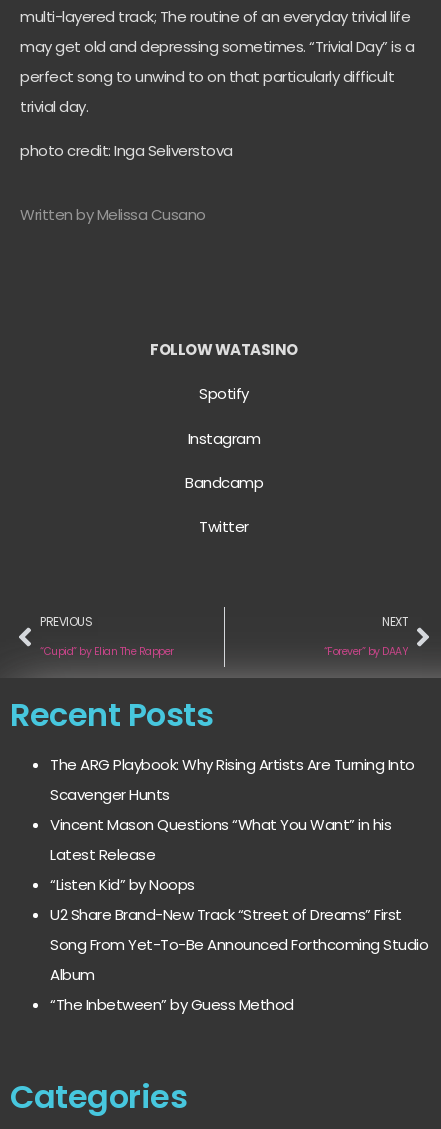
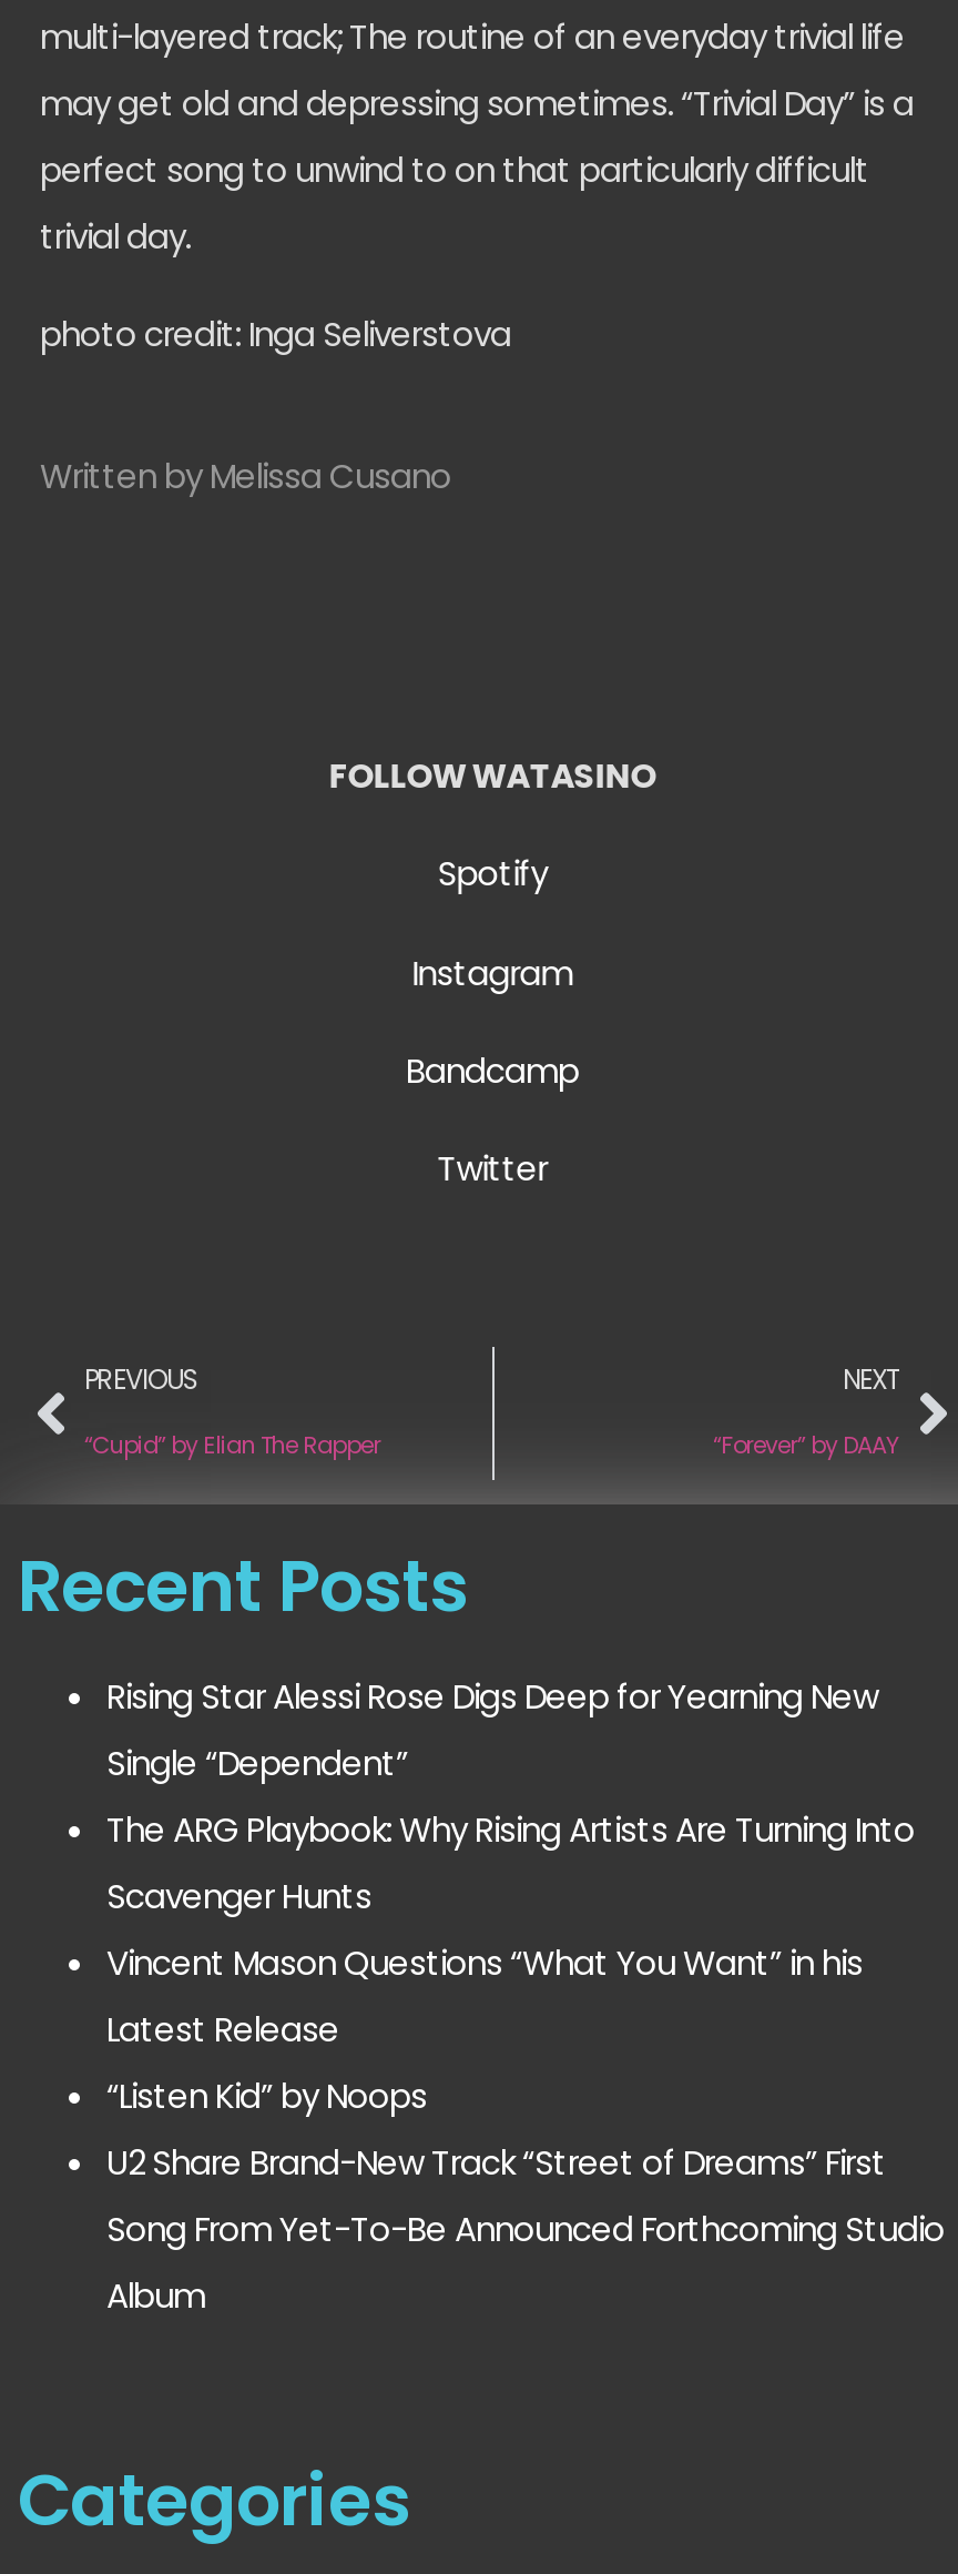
none -> [106,1672,878,1786] Rising Star Alessi Rose Digs Deep for Yearning New | Single “Dependent”
moved [50,754,428,985] -> [106,1806,945,2318]: The ARG Playbook: Why Rising Artists Are Turning Into | Scavenger Hunts | Vincent Mason Questions “What You Want” in his | Latest Release | “Listen Kid” by Noops | U2 Share Brand-New Track “Street of Dreams” First | Song From Yet-To-Be Announced Forthcoming Studio | Album
[50,994,293,1015] “The Inbetween” by Guess Method -> none

